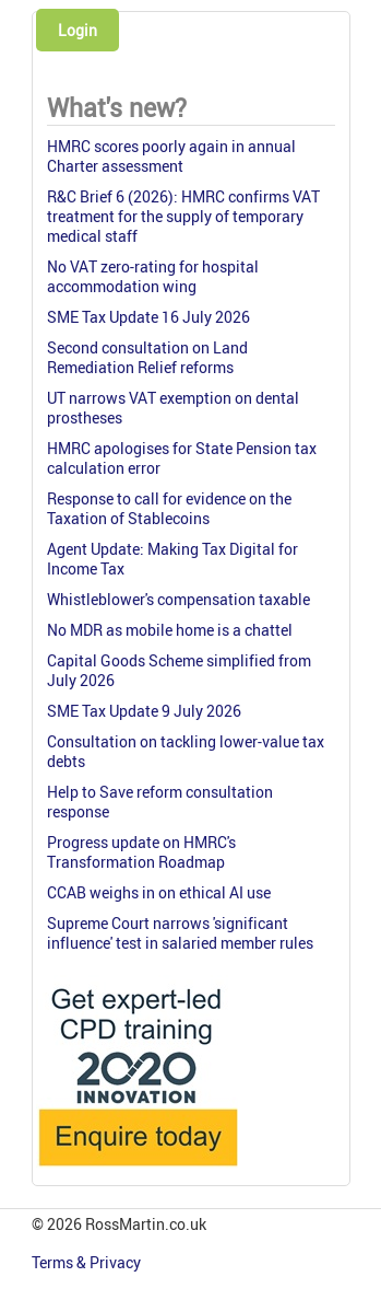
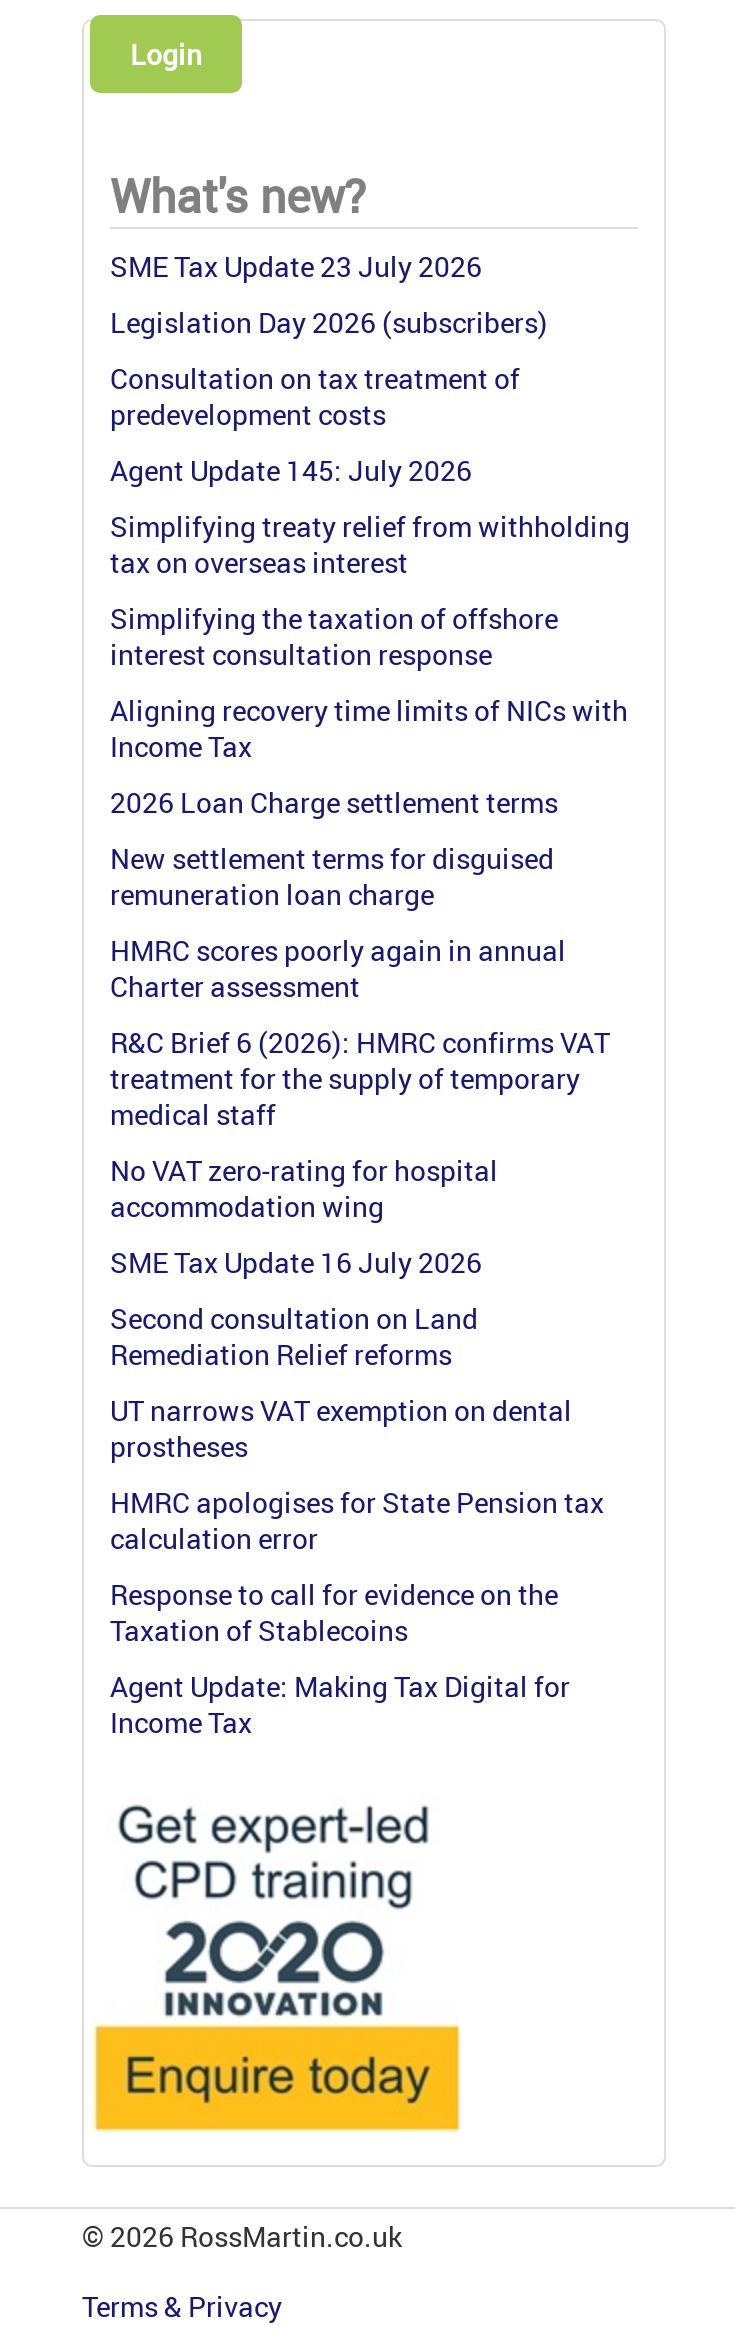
none -> [110,247,630,913] SME Tax Update 23 July 2026 | Legislation Day 2026 (subscribers) | Consultation on tax treatment of | predevelopment costs | Agent Update 145: July 2026 | Simplifying treaty relief from withholding | tax on overseas interest | Simplifying the taxation of offshore | interest consultation response | Aligning recovery time limits of NICs with | Income Tax | 2026 Loan Charge settlement terms | New settlement terms for disguised | remuneration loan charge
moved [47,136,320,579] -> [110,931,610,1741]: HMRC scores poorly again in annual | Charter assessment | R&C Brief 6 (2026): HMRC confirms VAT | ... | Agent Update: Making Tax Digital for | Income Tax
[47,589,324,953] Whistleblower's compensation taxable | No MDR as mobile home is a chattel | Capital Goods Scheme simplified from | July 2026 | SME Tax Update 9 July 2026 | Consultation on tackling lower-value tax | debts | Help to Save reform consultation | response | Progress update on HMRC's | Transformation Roadmap | CCAB weighs in on ethical AI use | Supreme Court narrows 'significant | influence' test in salaried member rules -> none

